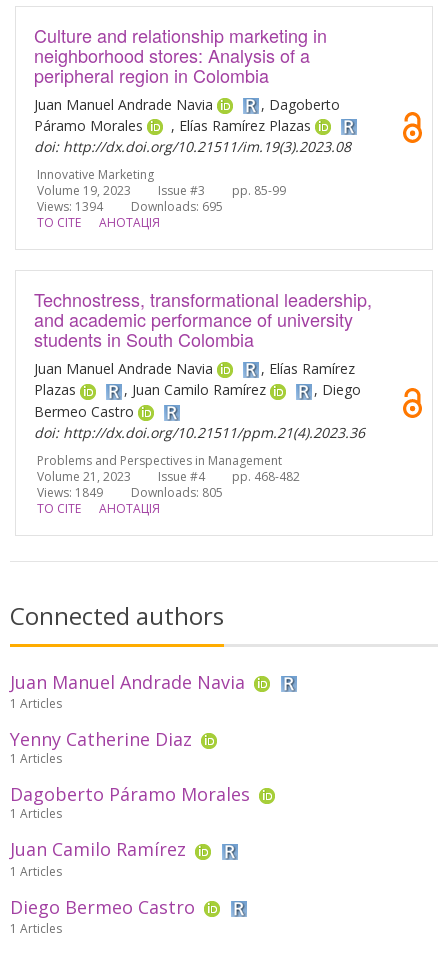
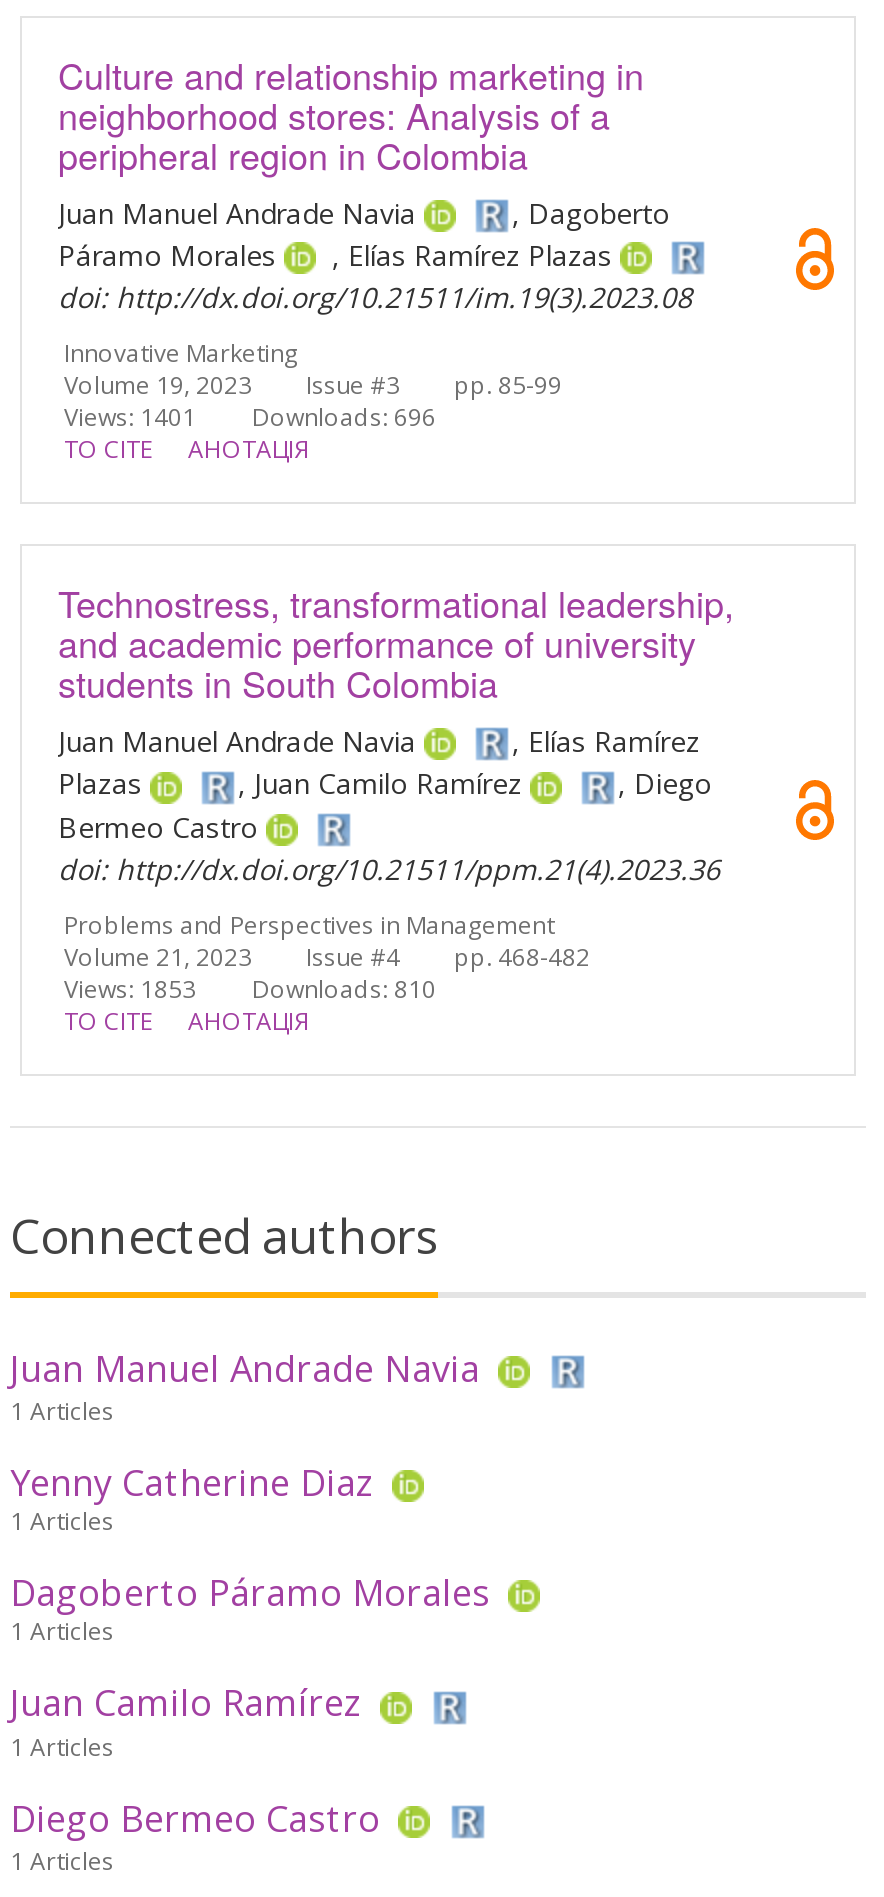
[37,198,103,215] Views: 1394 -> [64,400,196,434] Views: 1401
[131,198,223,215] Downloads: 695 -> [252,400,436,434] Downloads: 696
[37,484,103,501] Views: 1849 -> [64,972,196,1006] Views: 1853
[131,484,223,501] Downloads: 805 -> [252,972,436,1006] Downloads: 810

